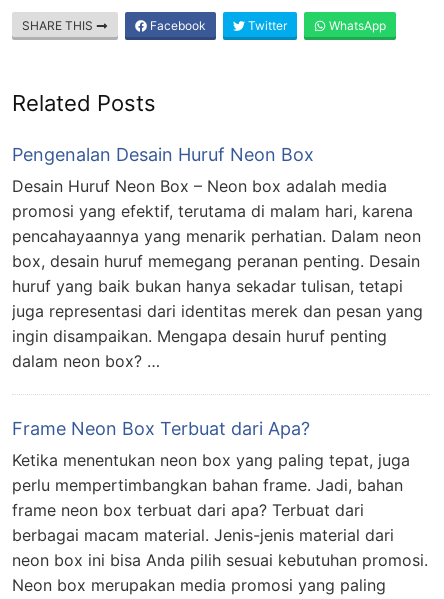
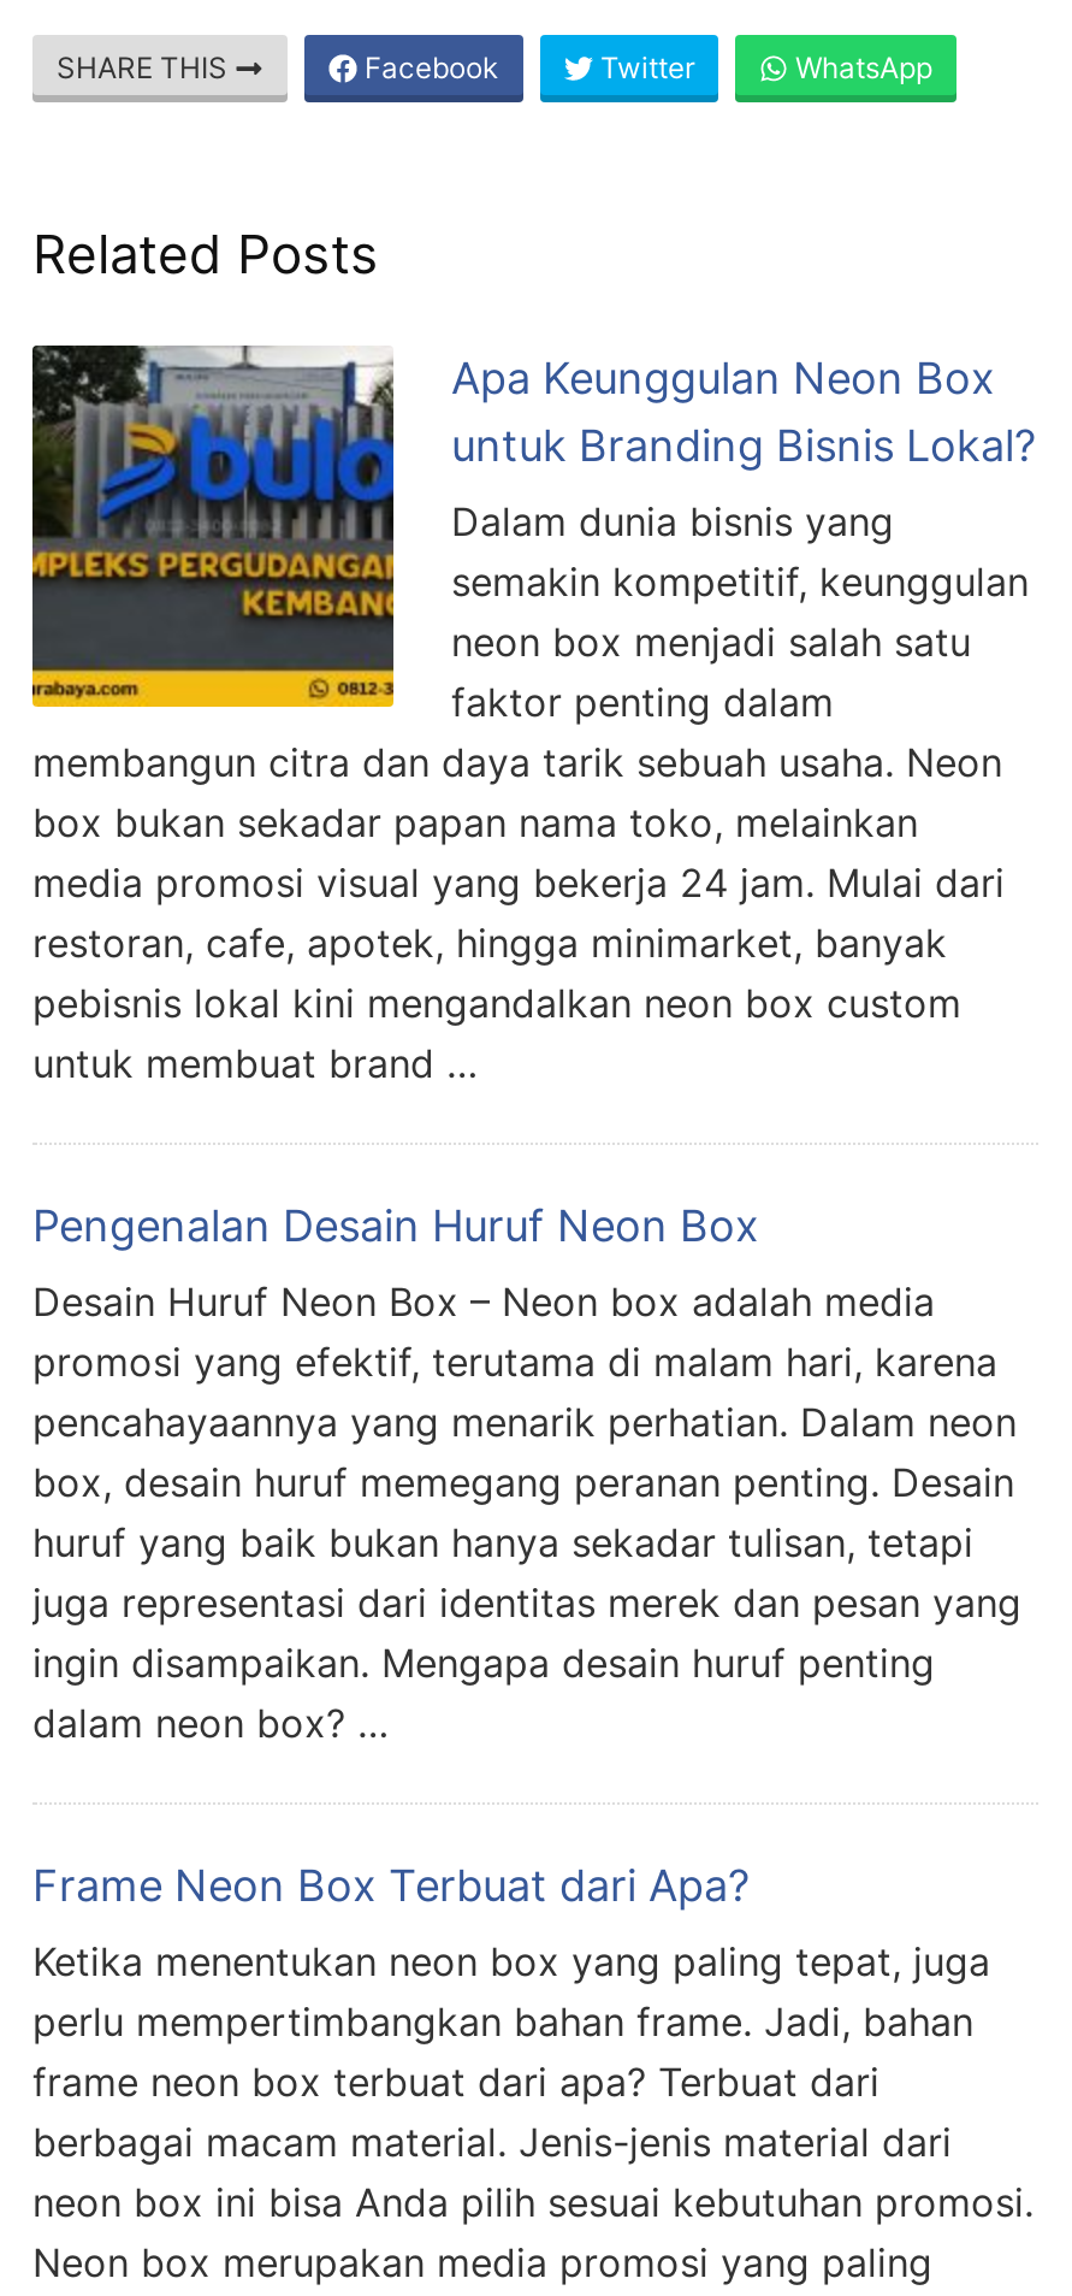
none -> [30,343,1036,1088] [image] | Apa Keunggulan Neon Box | untuk Branding Bisnis Lokal? | Dalam dunia bisnis yang | semakin kompetitif, keunggulan | neon box menjadi salah satu | faktor penting dalam | membangun citra dan daya tarik sebuah usaha. Neon | box bukan sekadar papan nama toko, melainkan | media promosi visual yang bekerja 24 jam. Mulai dari | restoran, cafe, apotek, hingga minimarket, banyak | pebisnis lokal kini mengandalkan neon box custom | untuk membuat brand …

